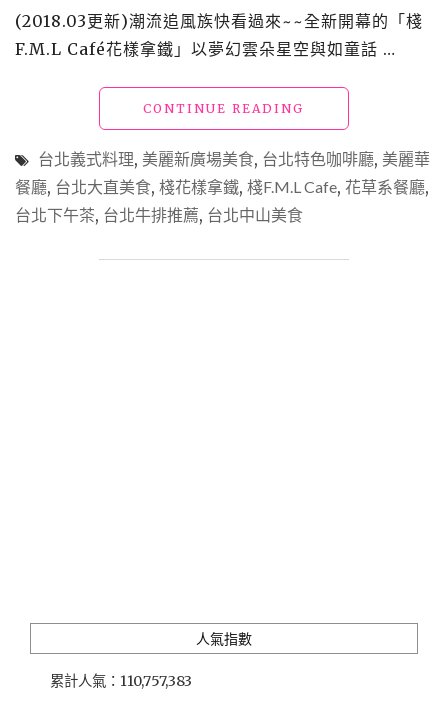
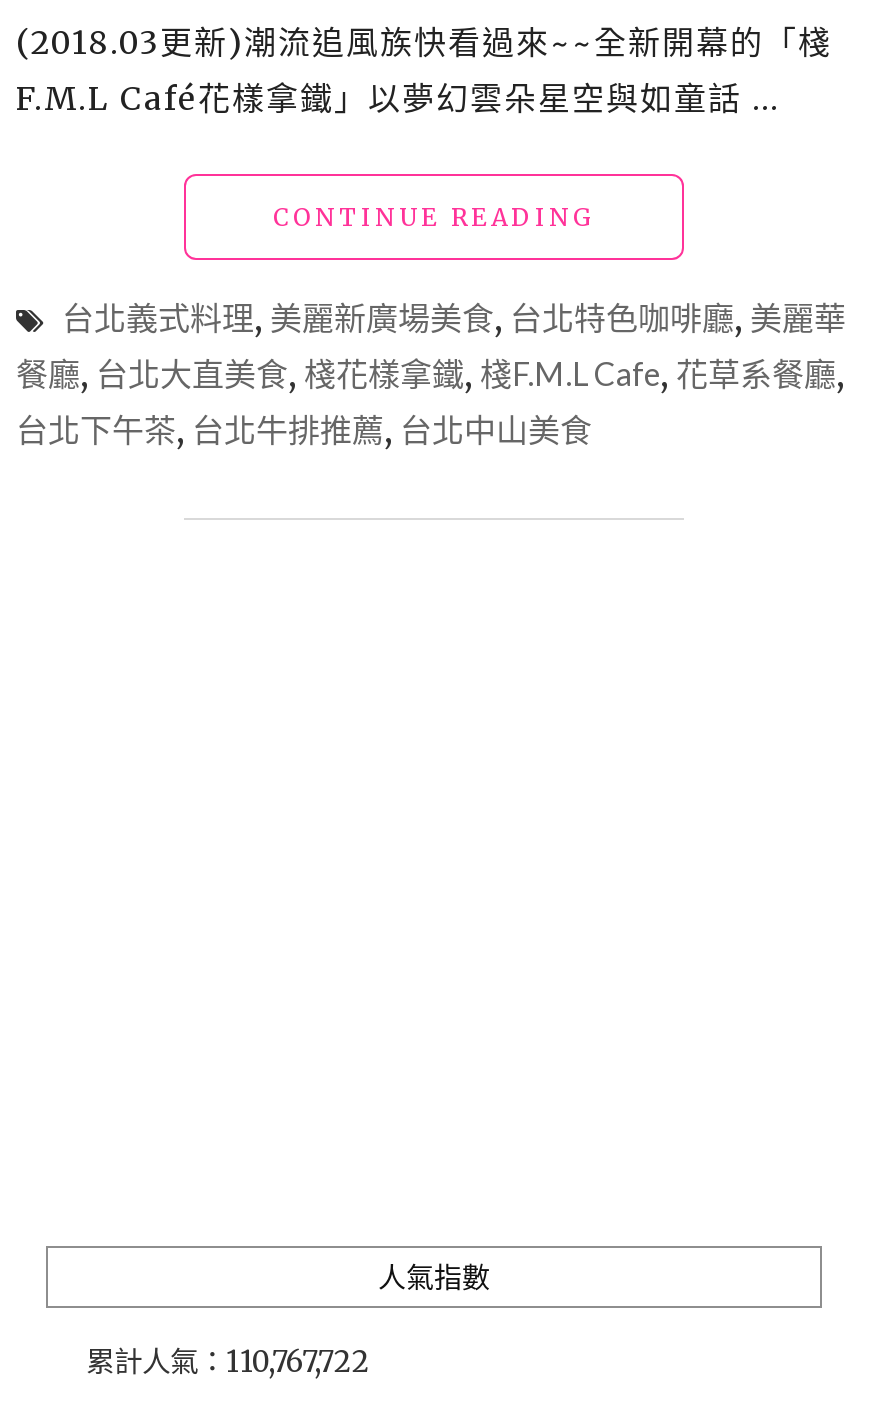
[50,672,192,690] 累計人氣：110,757,383 -> [86,1344,370,1380] 累計人氣：110,767,722

